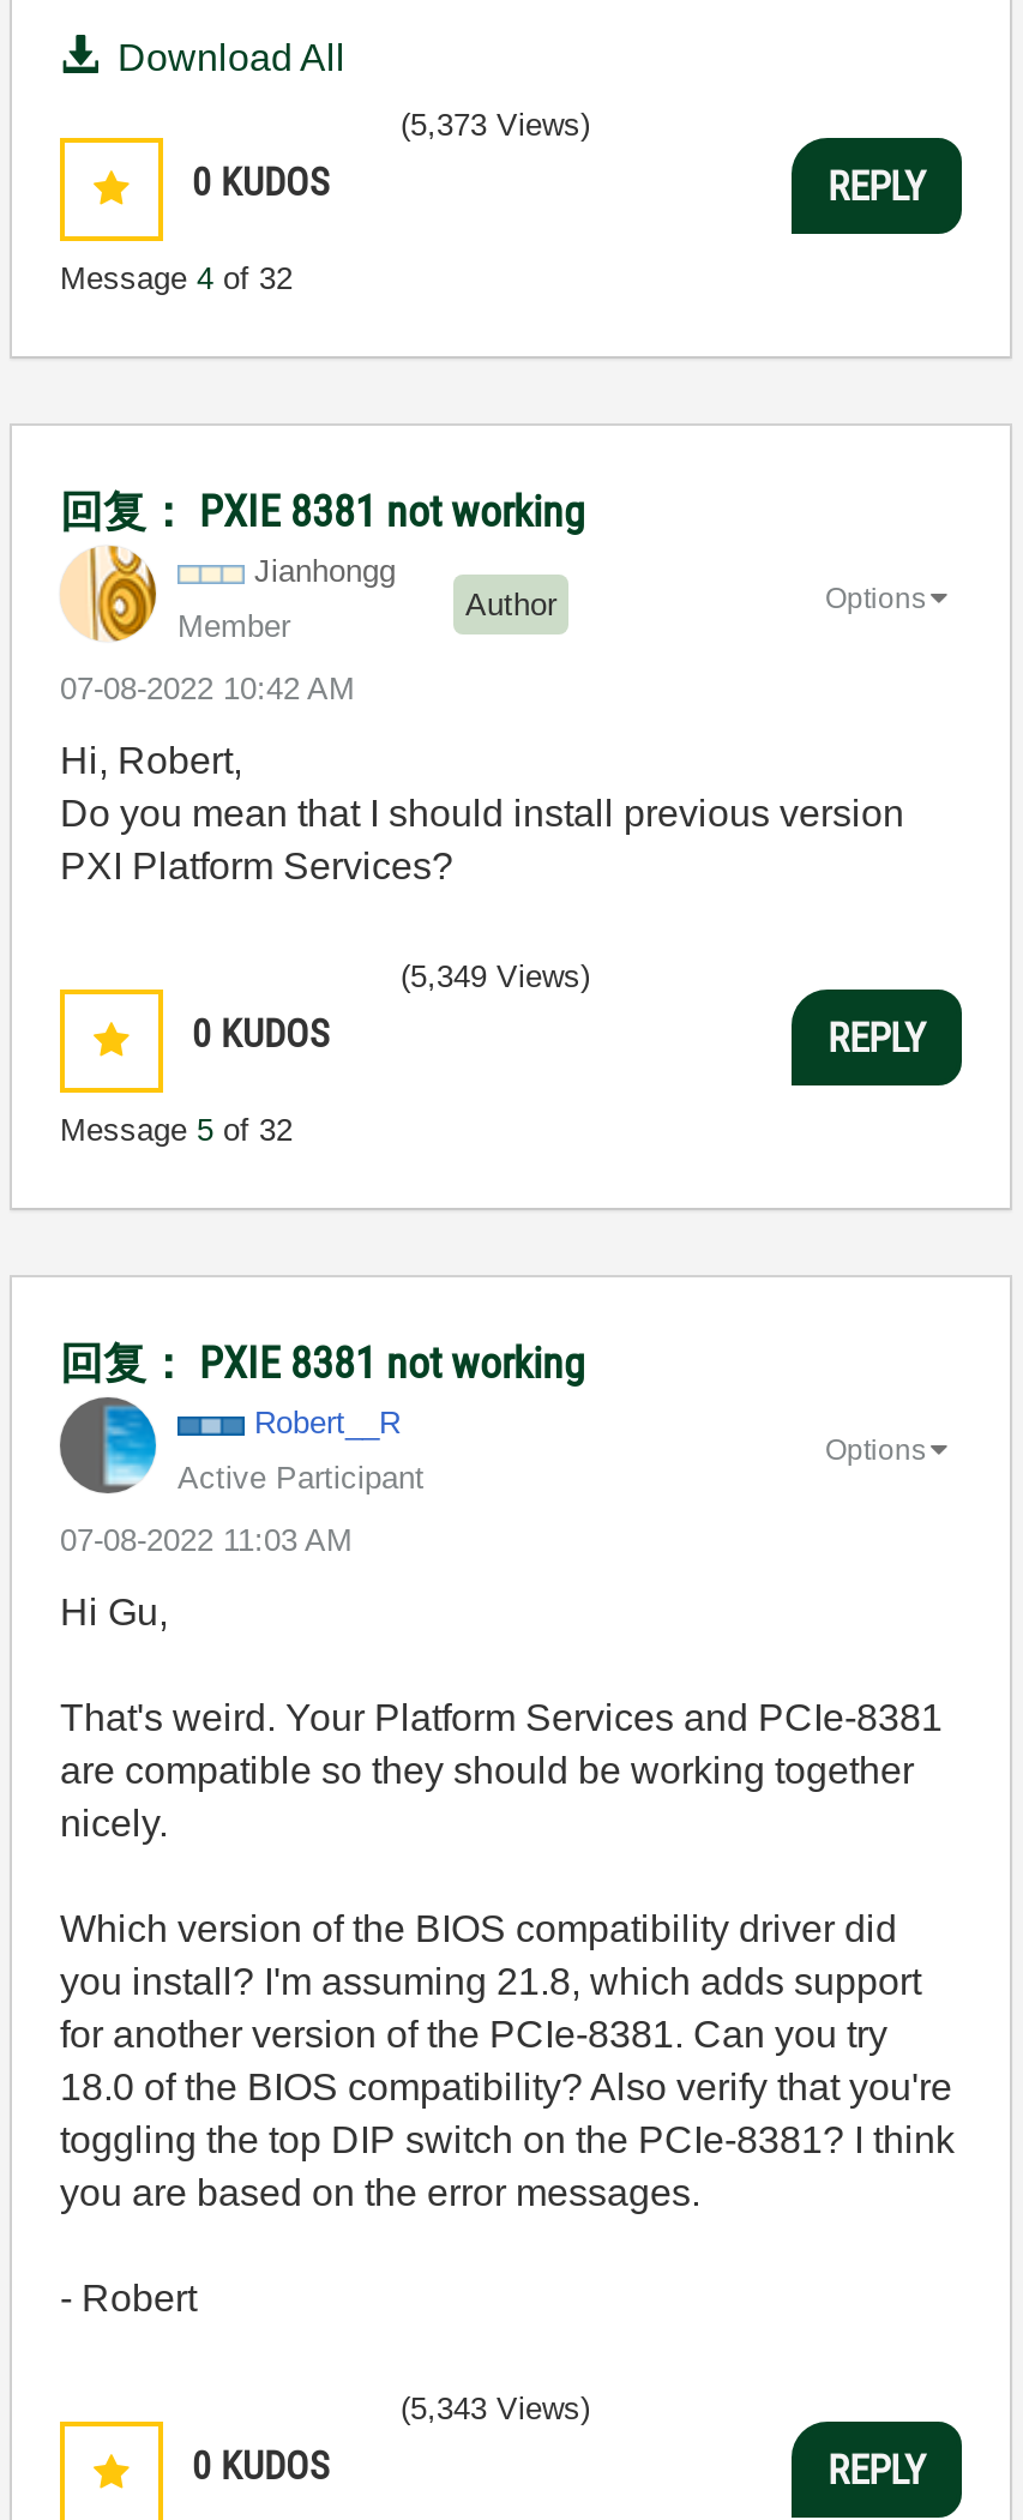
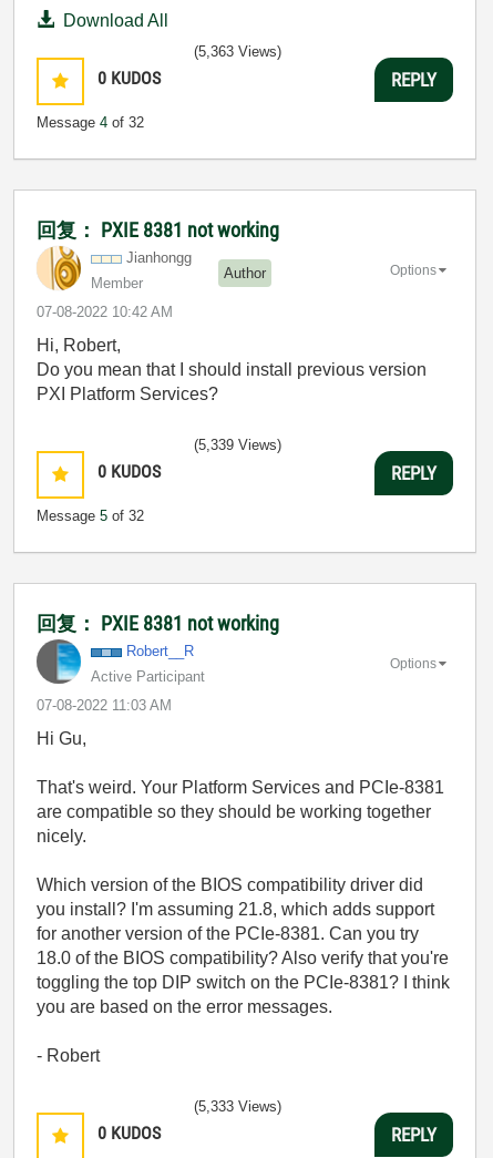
[401,107,590,143] (5,373 Views) -> [194,43,281,60] (5,363 Views)
[401,958,590,994] (5,349 Views) -> [194,437,281,453] (5,339 Views)
[401,2390,590,2426] (5,343 Views) -> [194,1098,281,1115] (5,333 Views)

